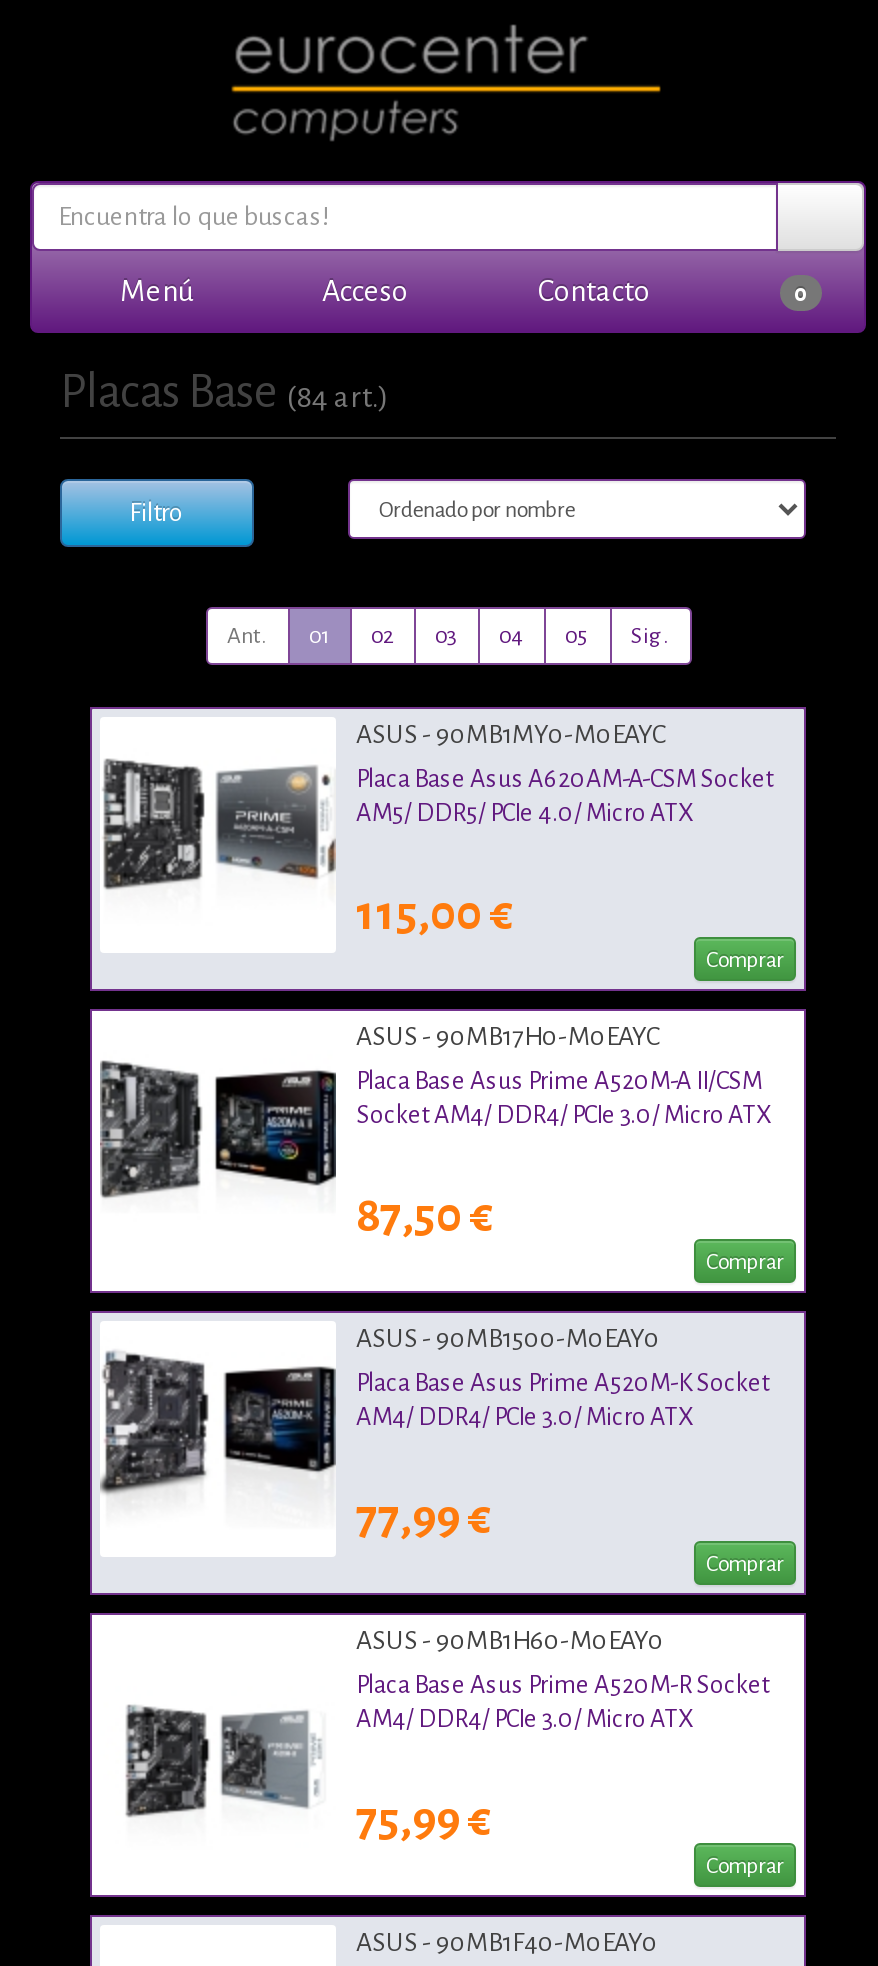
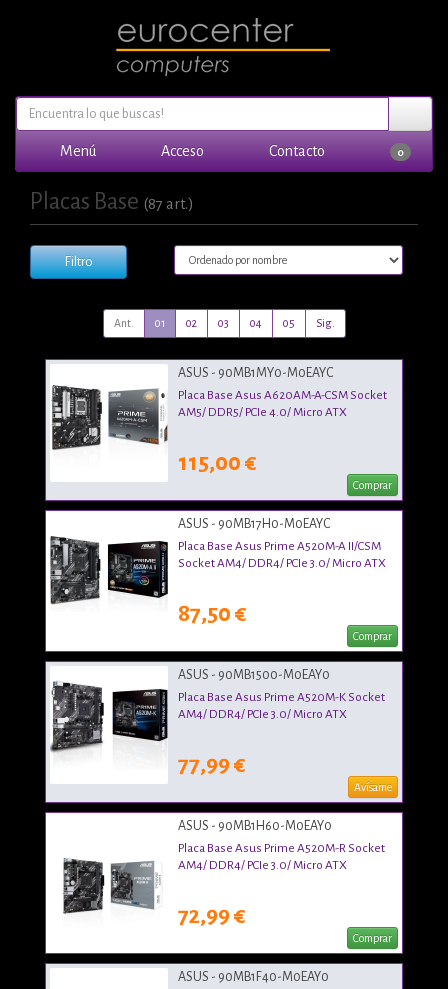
[60,367,390,417] Placas Base (84 art.) -> [30,189,194,214] Placas Base (87 art.)
[706,1551,784,1575] Comprar -> [354,781,392,793] Avísame
[356,1795,492,1845] 75,99 € -> [178,903,246,928] 72,99 €

